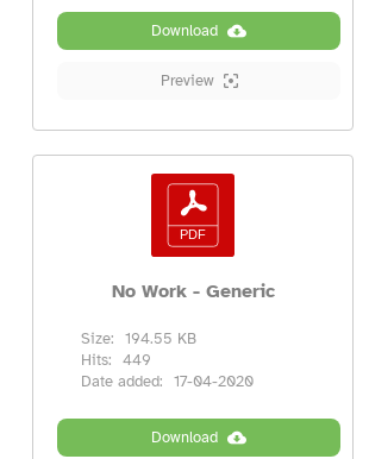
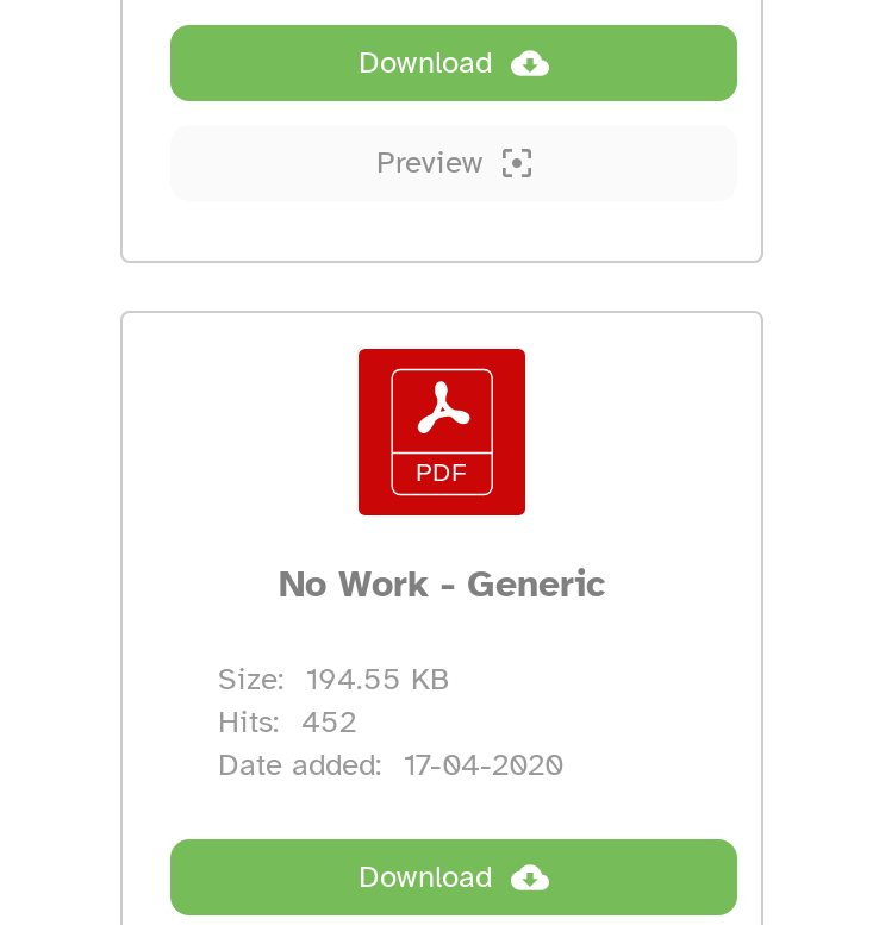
[81,351,151,370] Hits: 449 -> [218,704,356,742] Hits: 452

